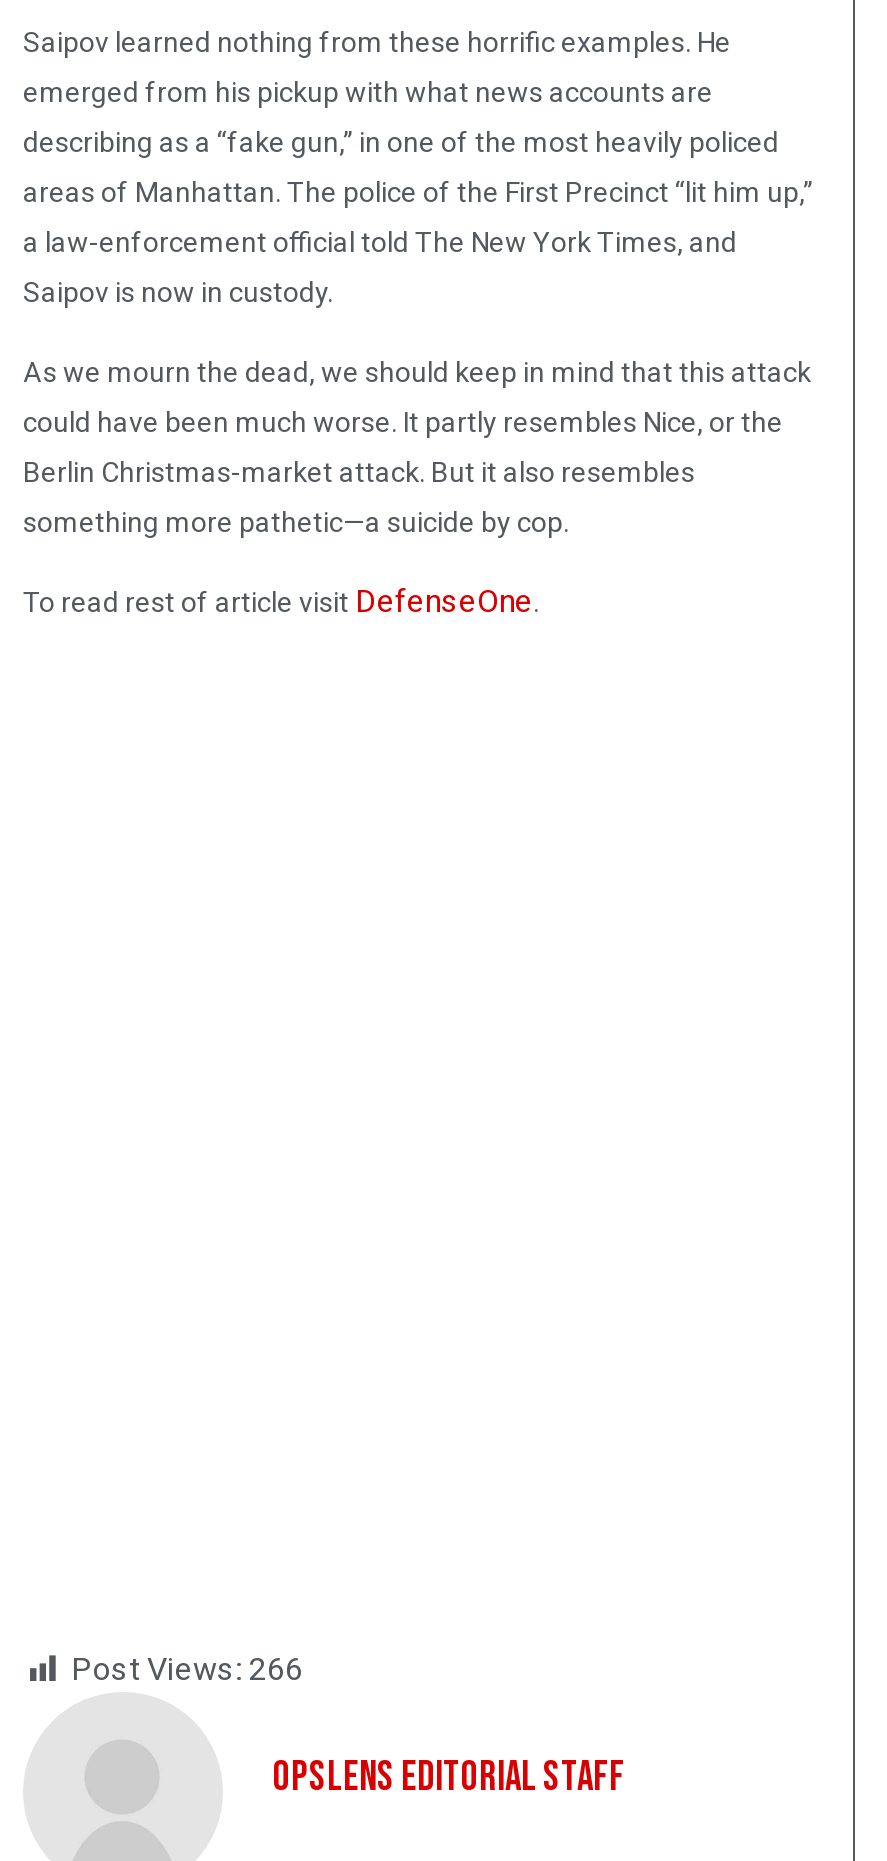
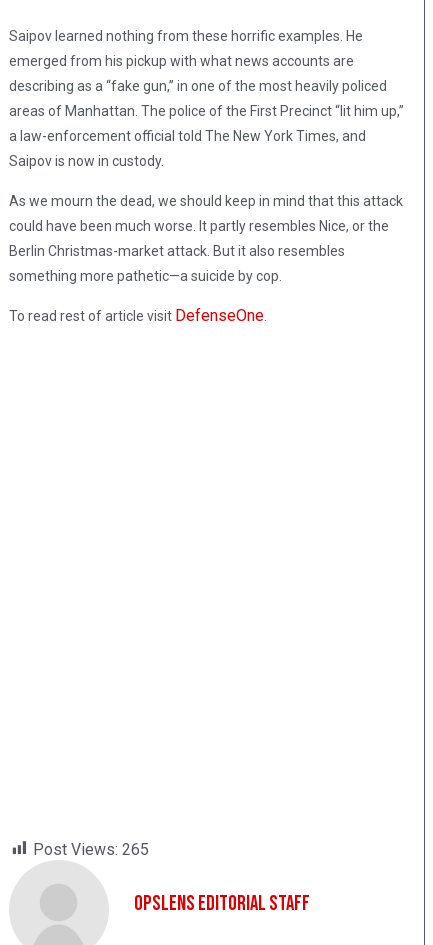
[71,1650,303,1688] Post Views: 266 -> [33,840,149,859] Post Views: 265

